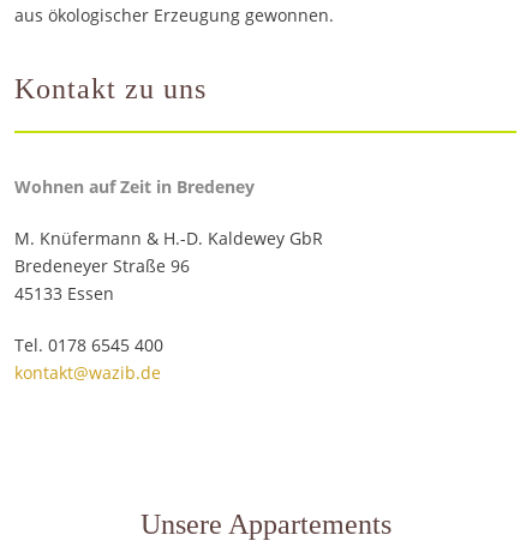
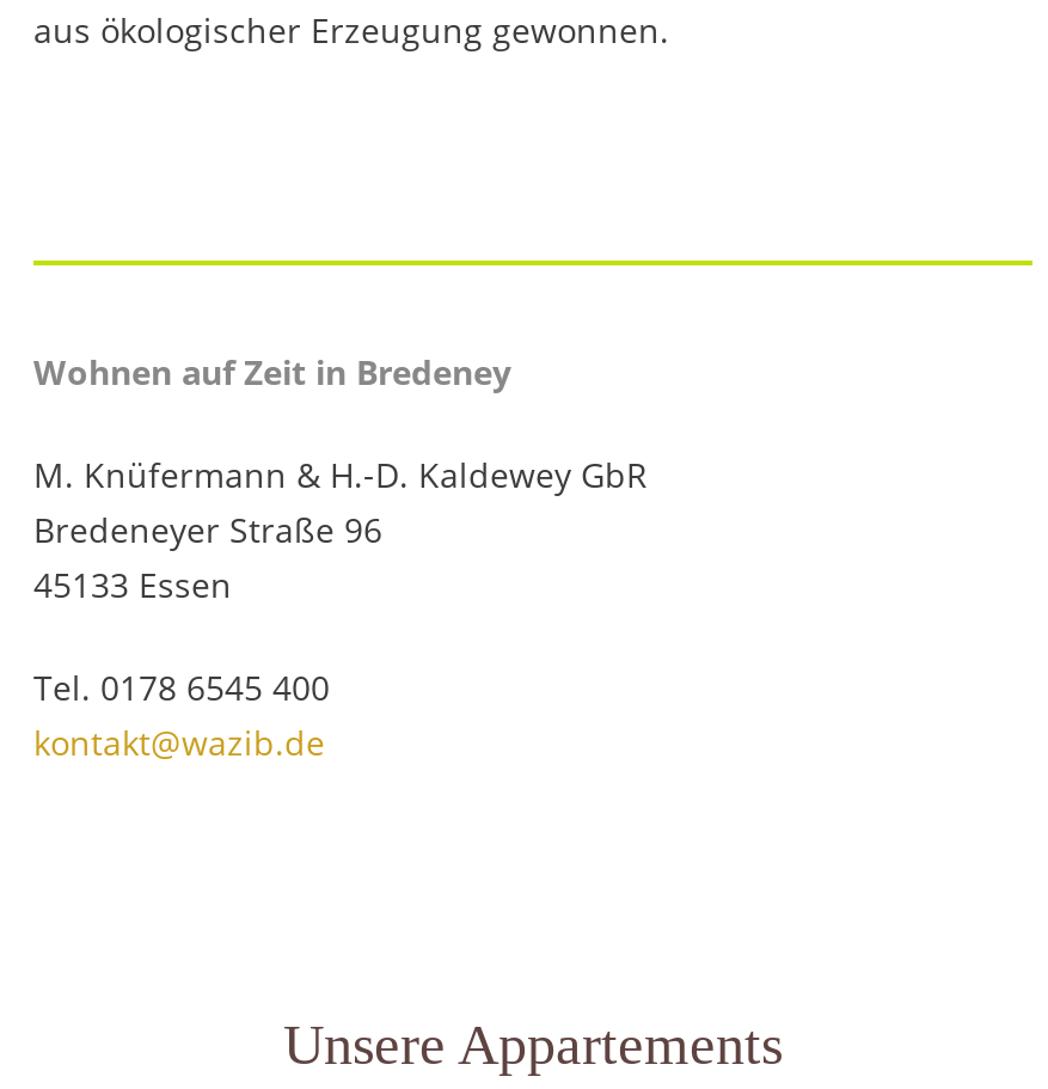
[14,73,207,104] Kontakt zu uns -> none

